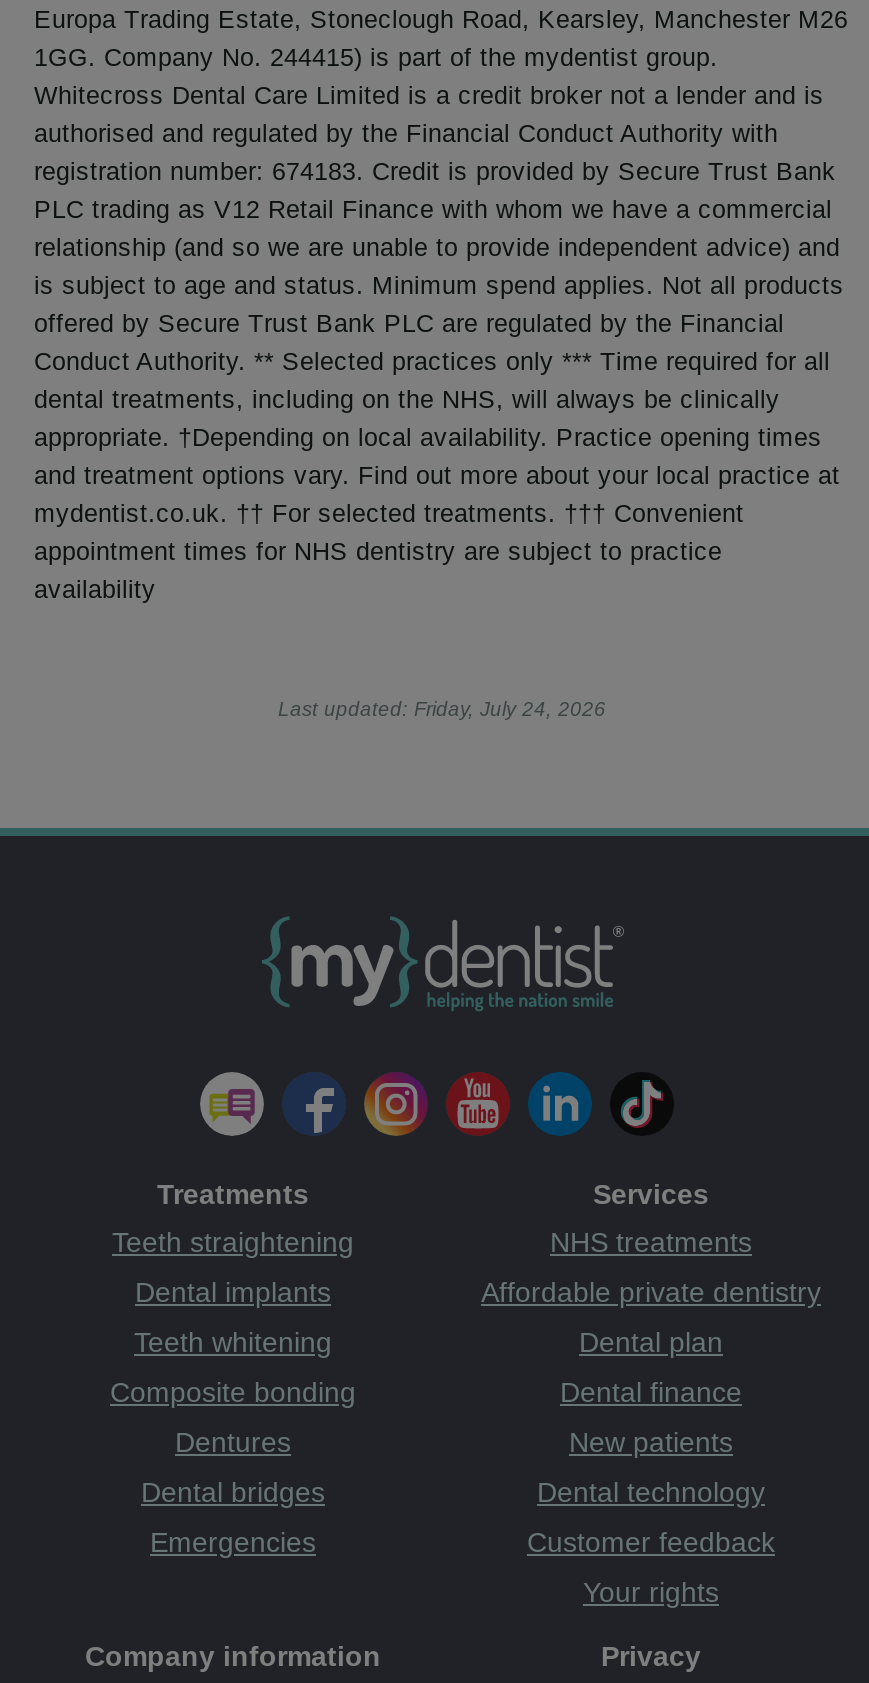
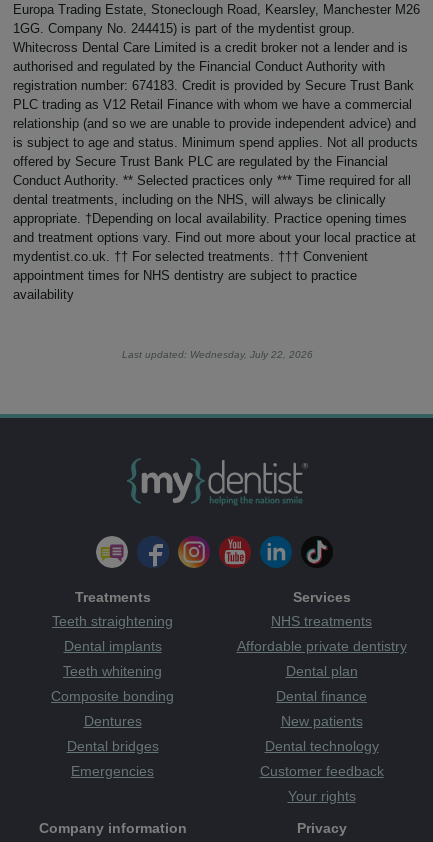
[278,698,606,720] Last updated: Friday, July 24, 2026 -> [121,349,312,360] Last updated: Wednesday, July 22, 2026

